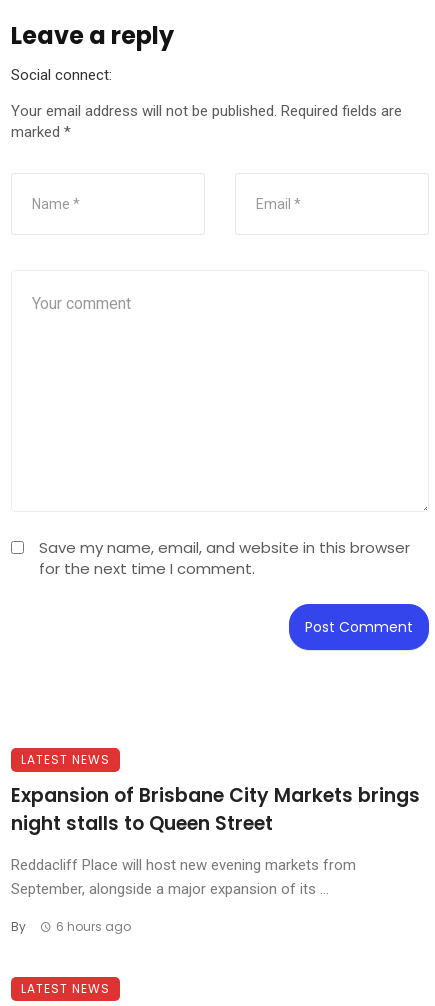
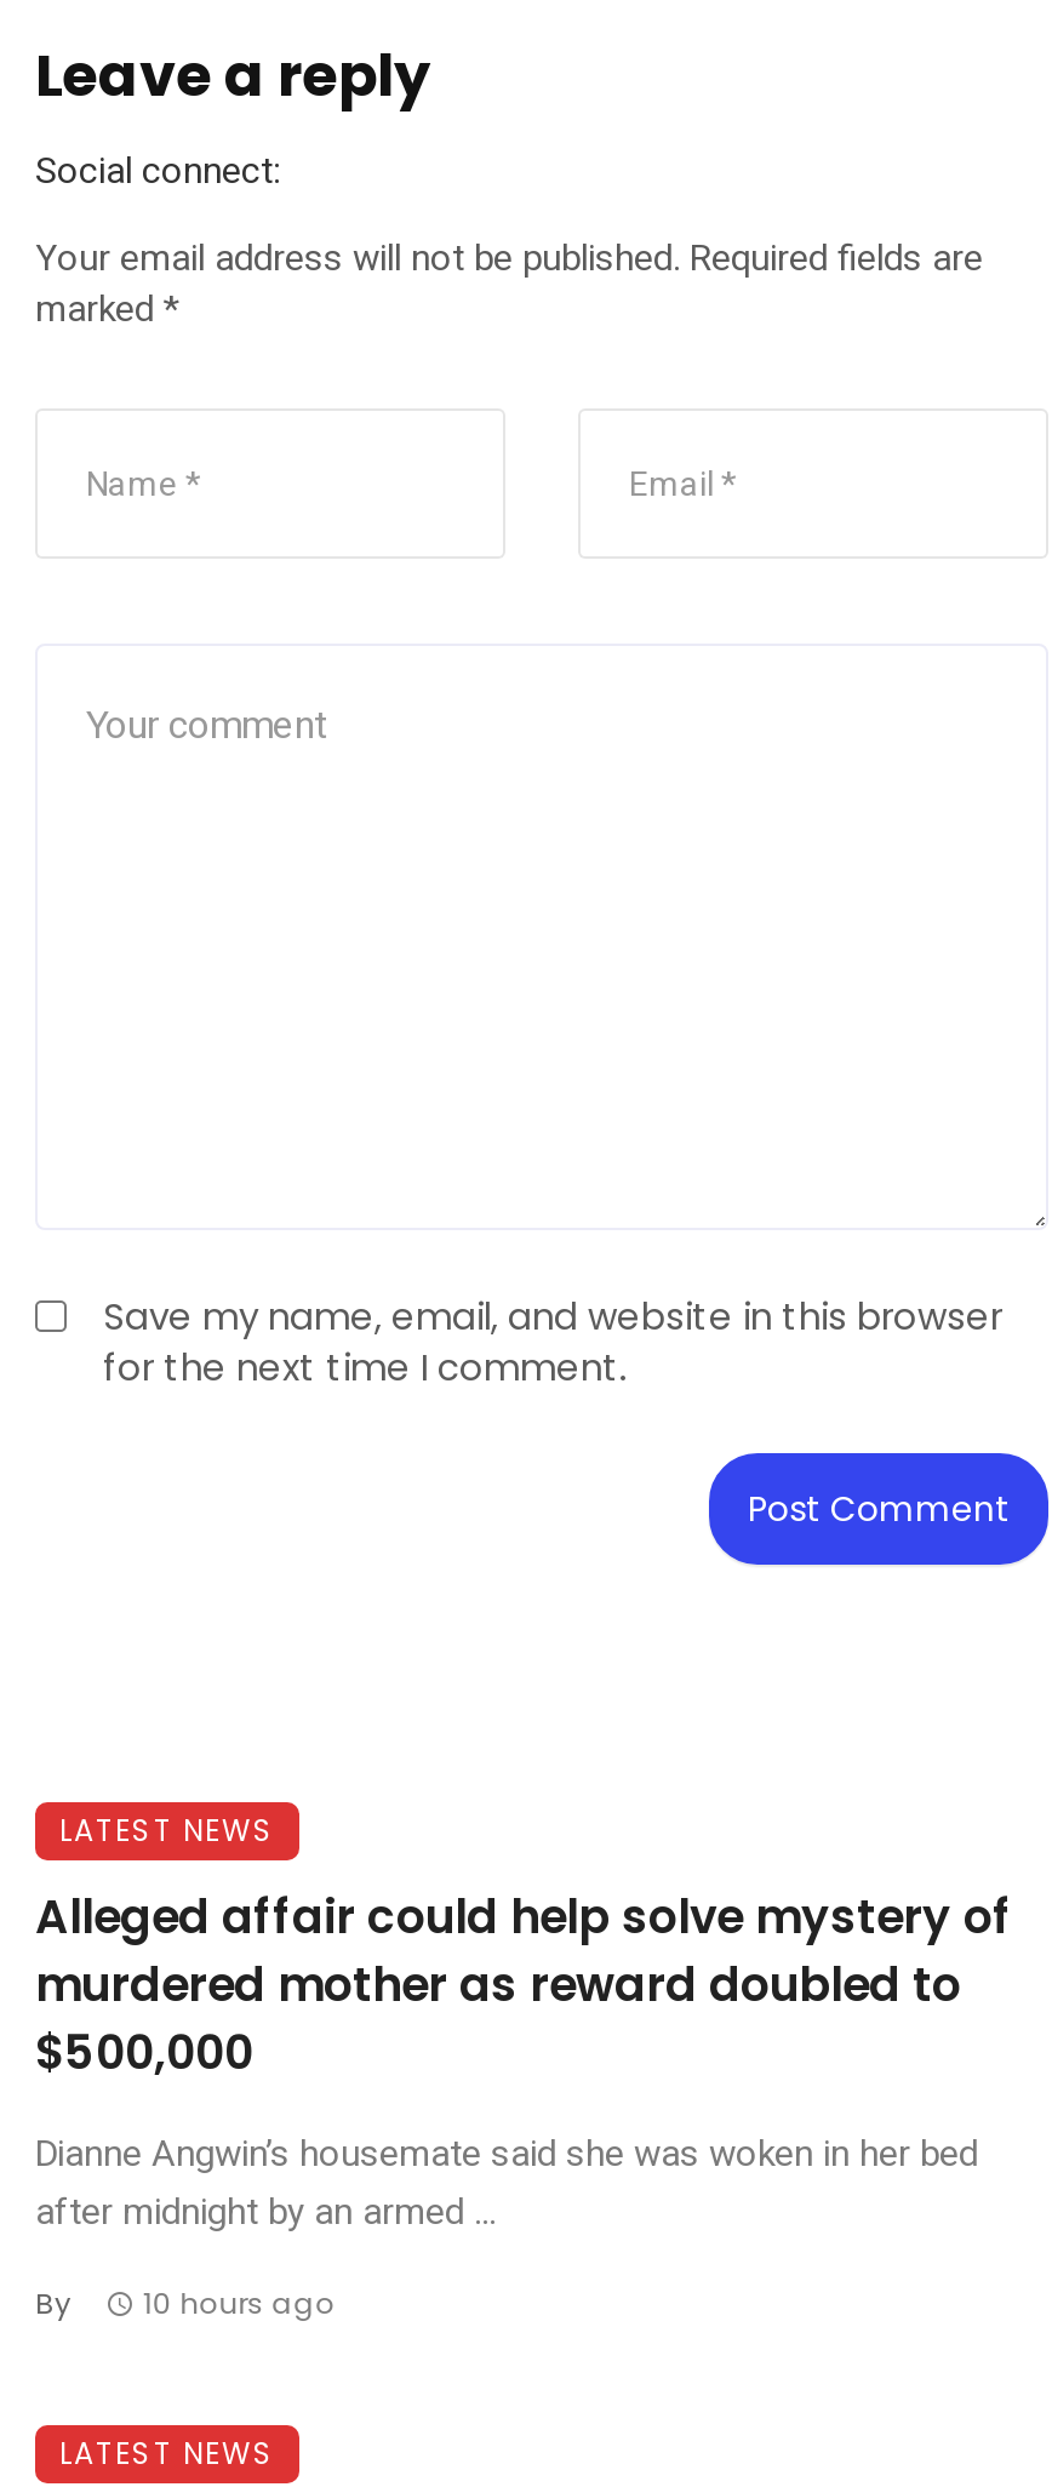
[11,782,420,837] Expansion of Brisbane City Markets brings | night stalls to Queen Street -> [35,1885,1012,2086] Alleged affair could help solve mystery of | murdered mother as reward doubled to | $500,000
[11,856,356,898] Reddacliff Place will host new evening markets from | September, alongside a major expansion of its ... -> [35,2132,978,2234] Dianne Angwin’s housemate said she was woken in her bed | after midnight by an armed ...
[11,918,131,935] By 6 hours ago -> [35,2283,335,2324] By 10 hours ago

